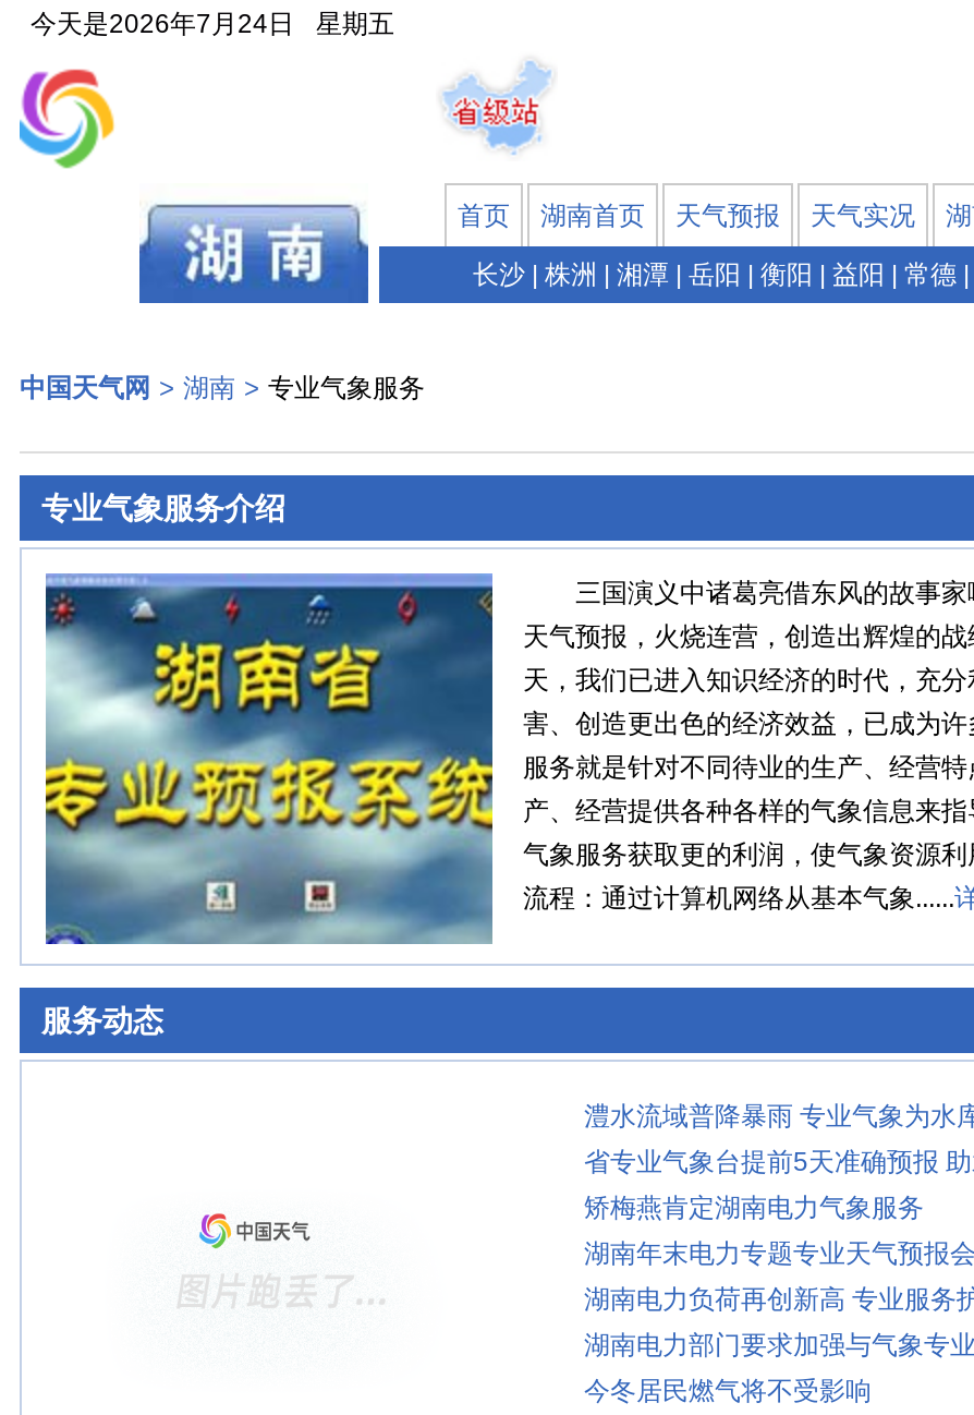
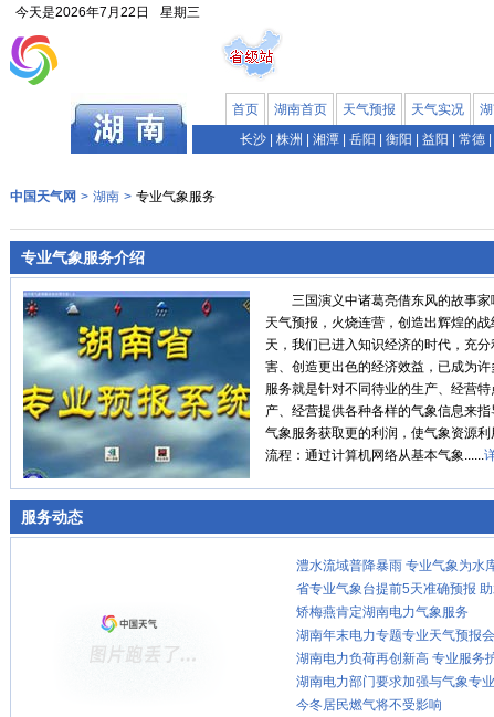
[31,9,294,39] 今天是2026年7月24日 -> [15,4,149,20] 今天是2026年7月22日
[316,9,394,39] 星期五 -> [160,4,200,20] 星期三

